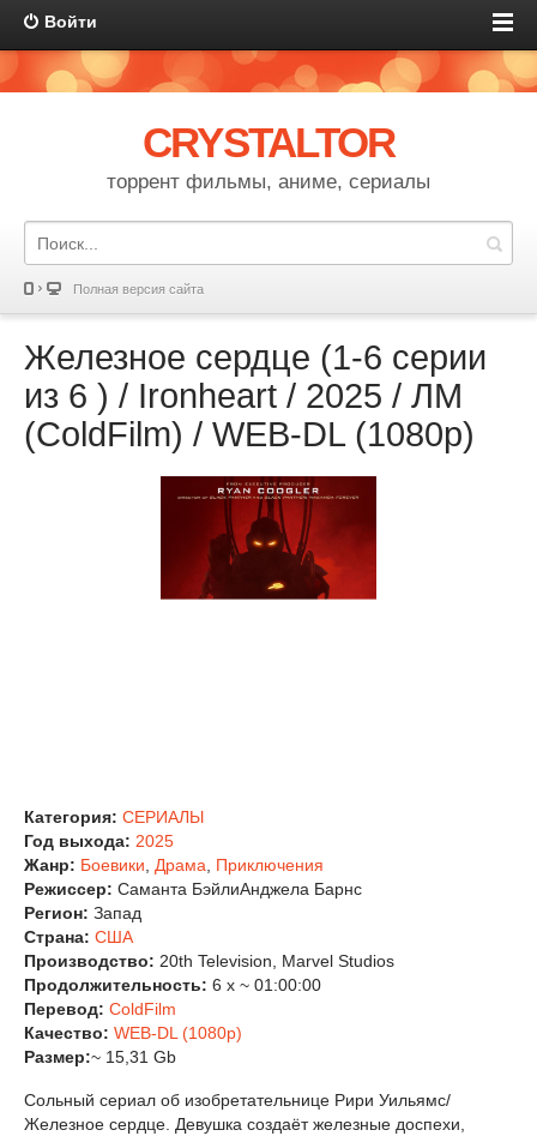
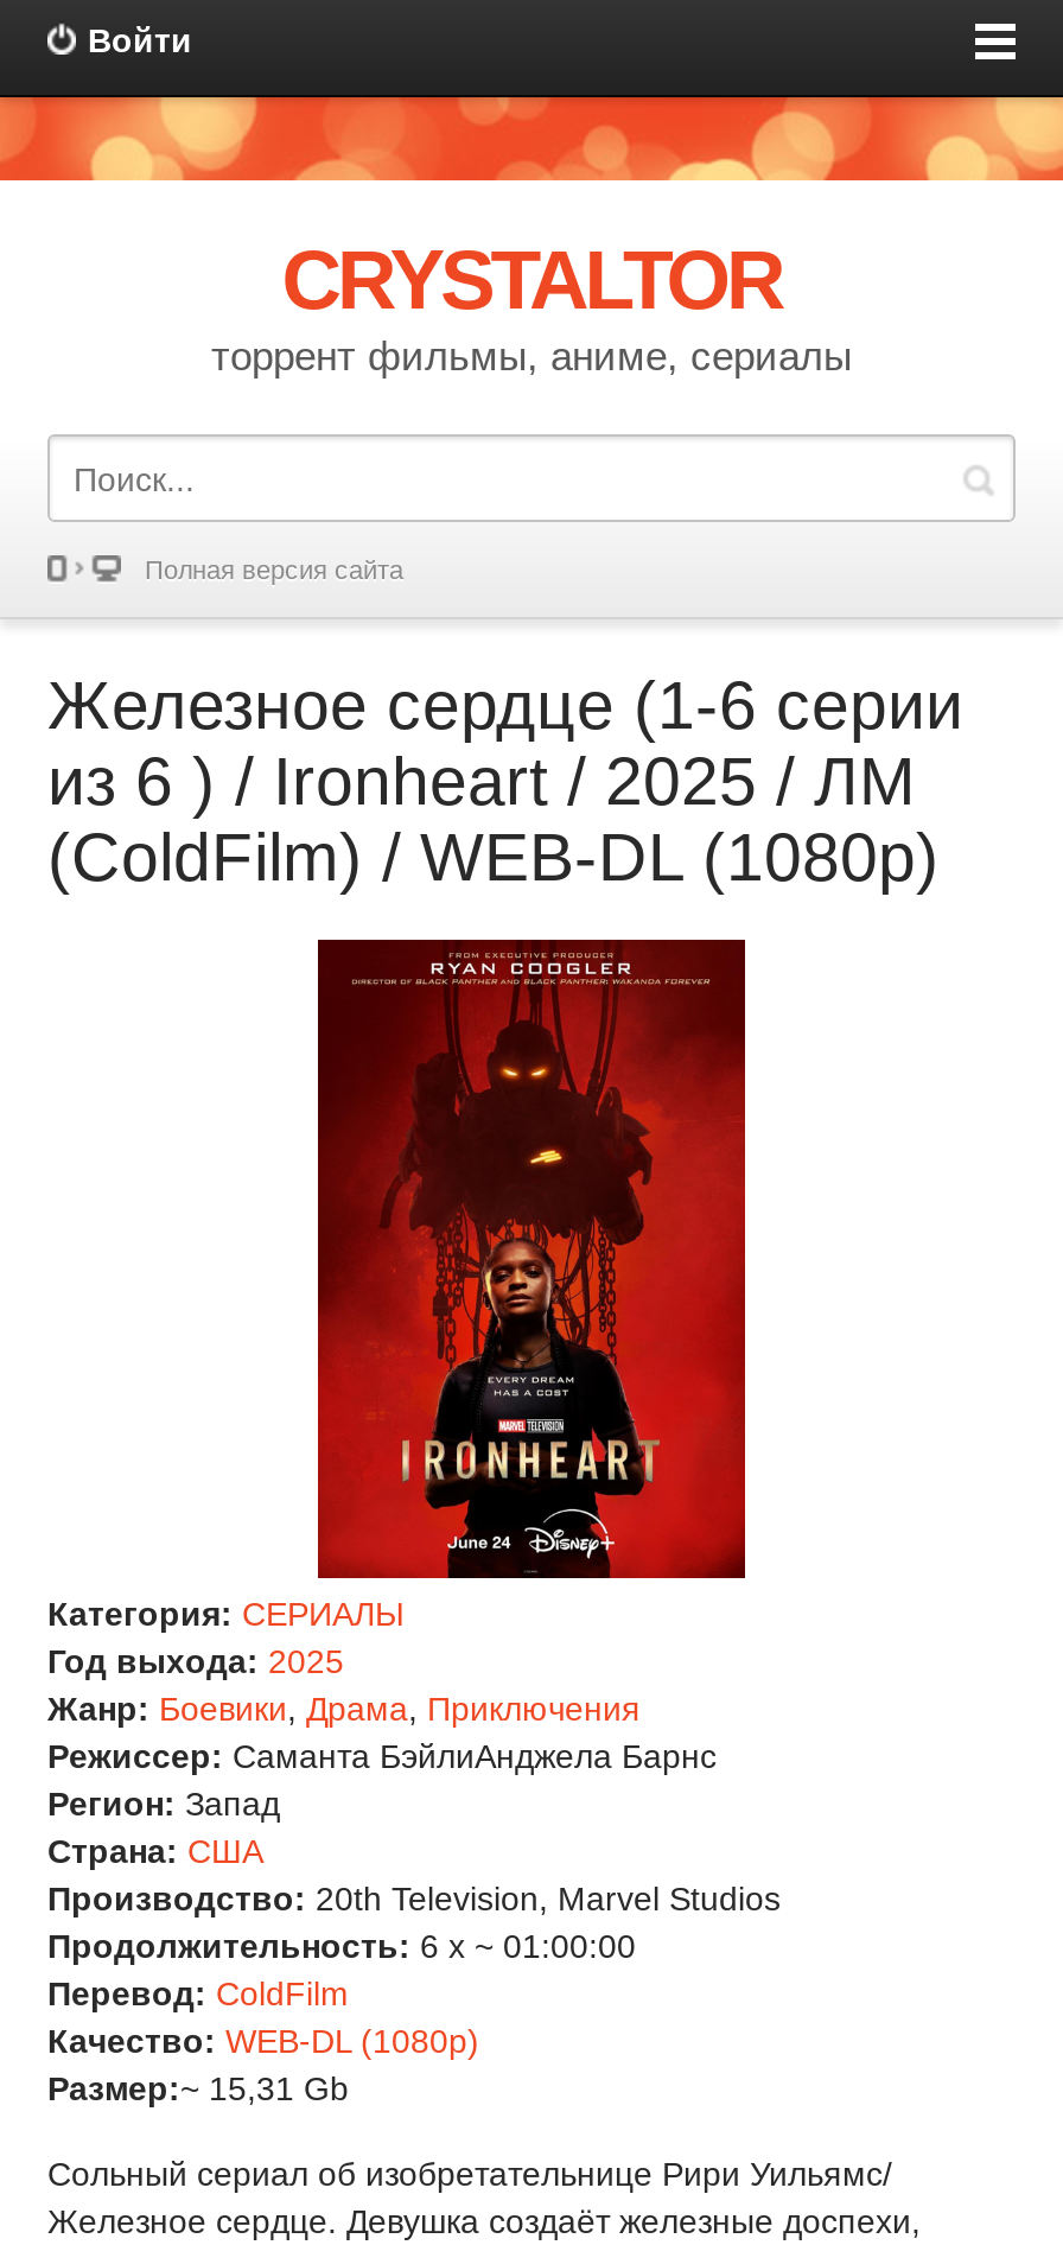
none -> [316,1182,747,1581] [image]

